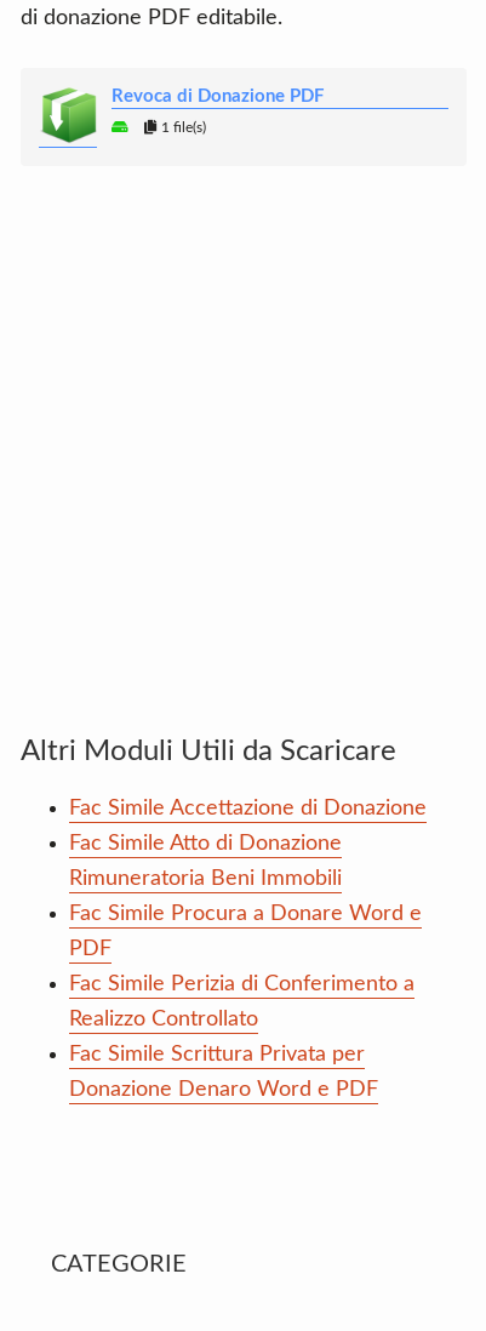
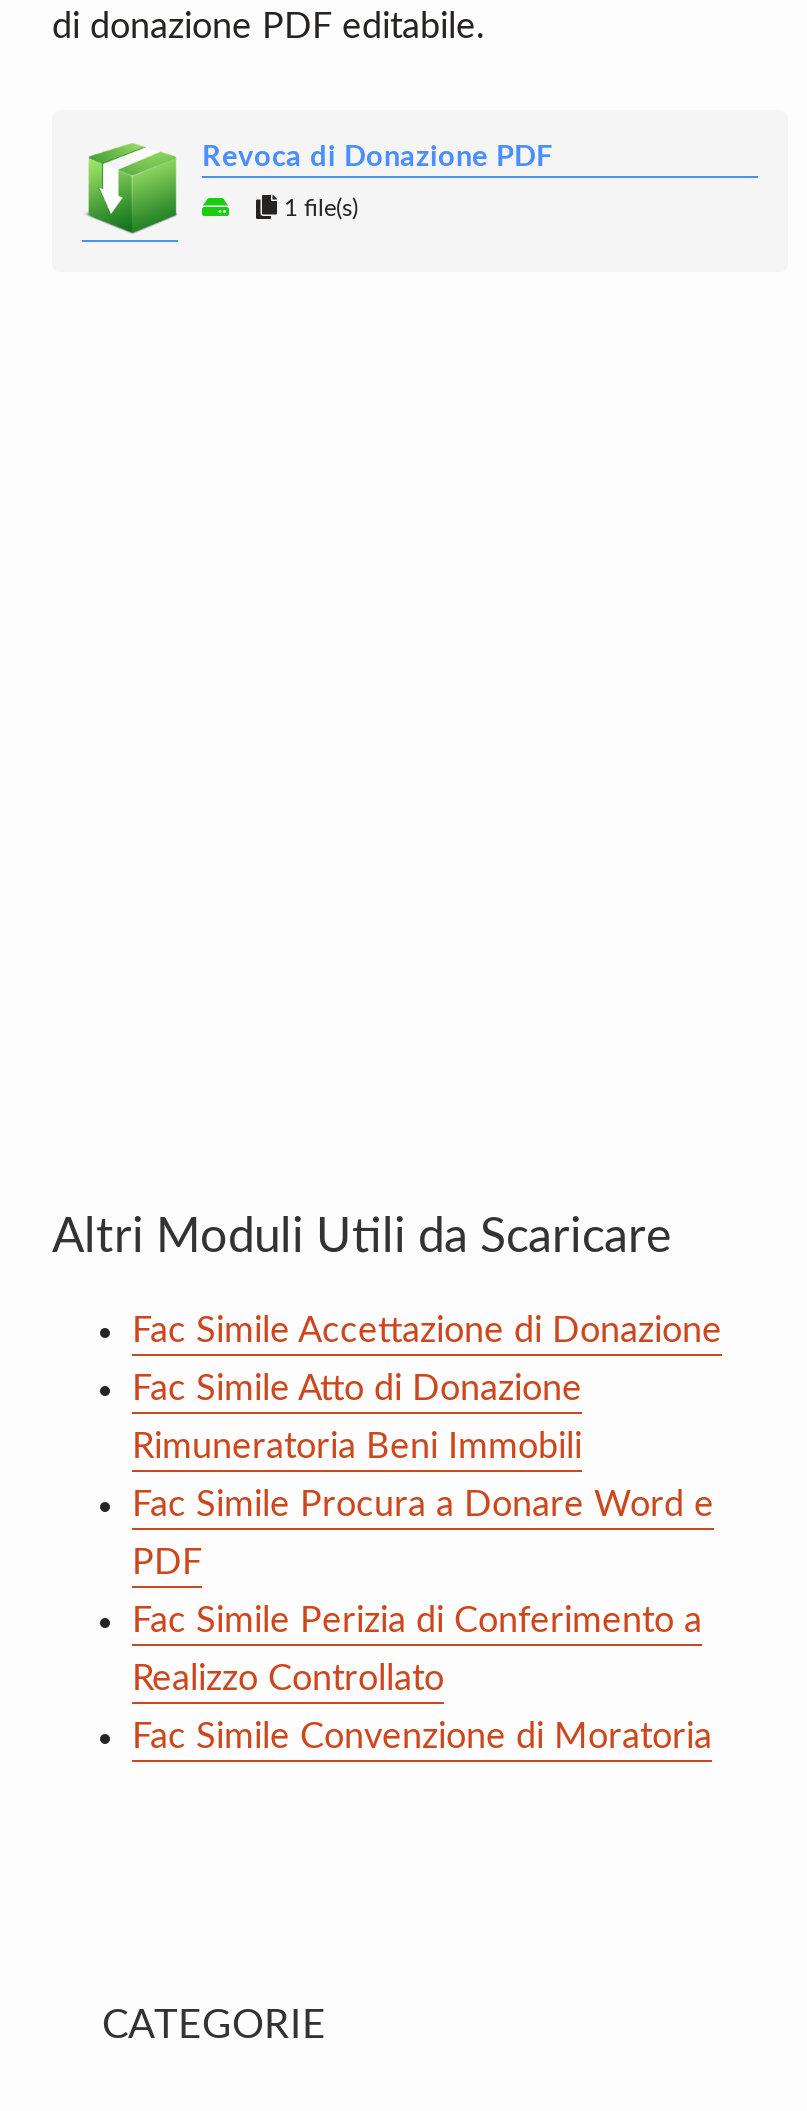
[69,1044,378,1101] Fac Simile Scrittura Privata per | Donazione Denaro Word e PDF -> [132,1720,712,1756] Fac Simile Convenzione di Moratoria

